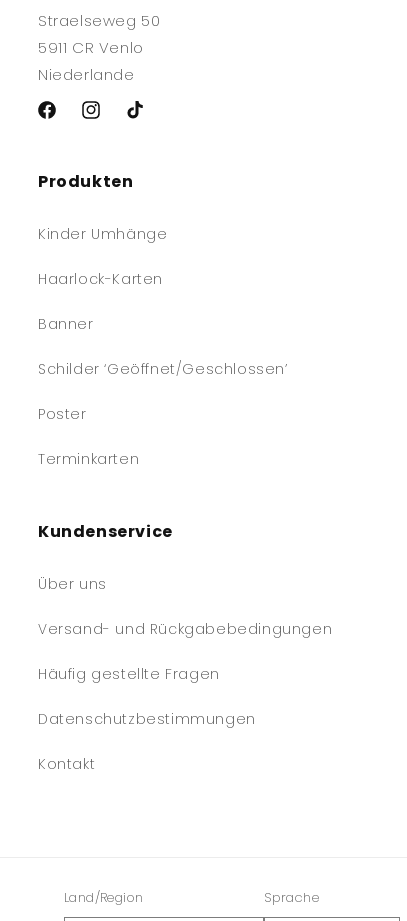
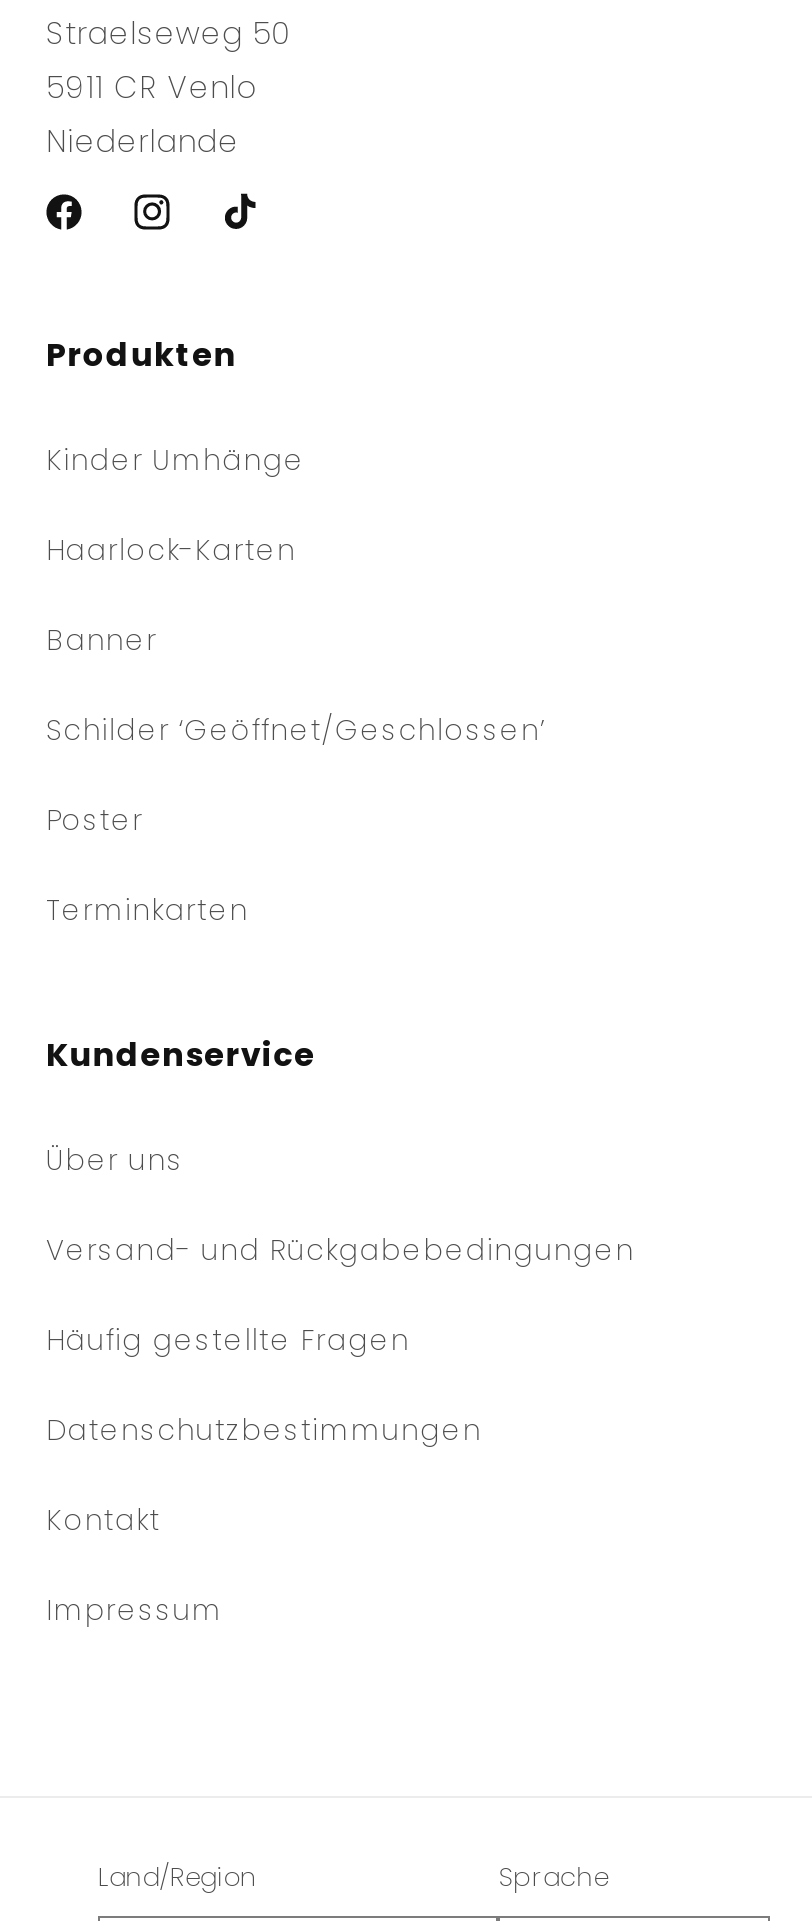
none -> [46,1590,223,1630] Impressum

